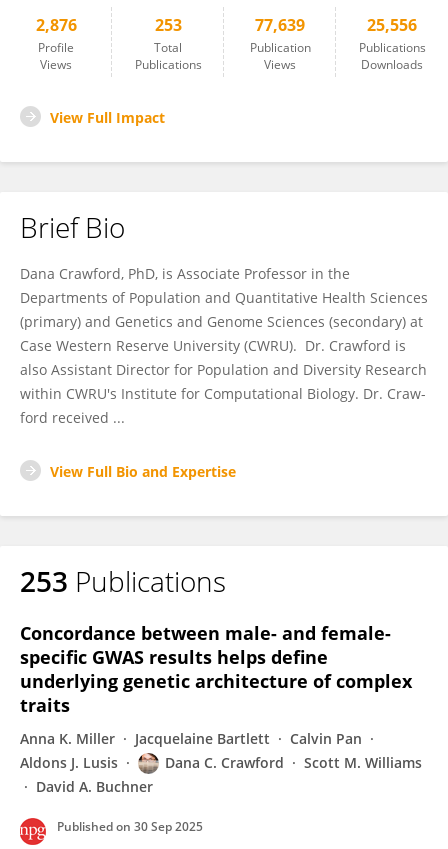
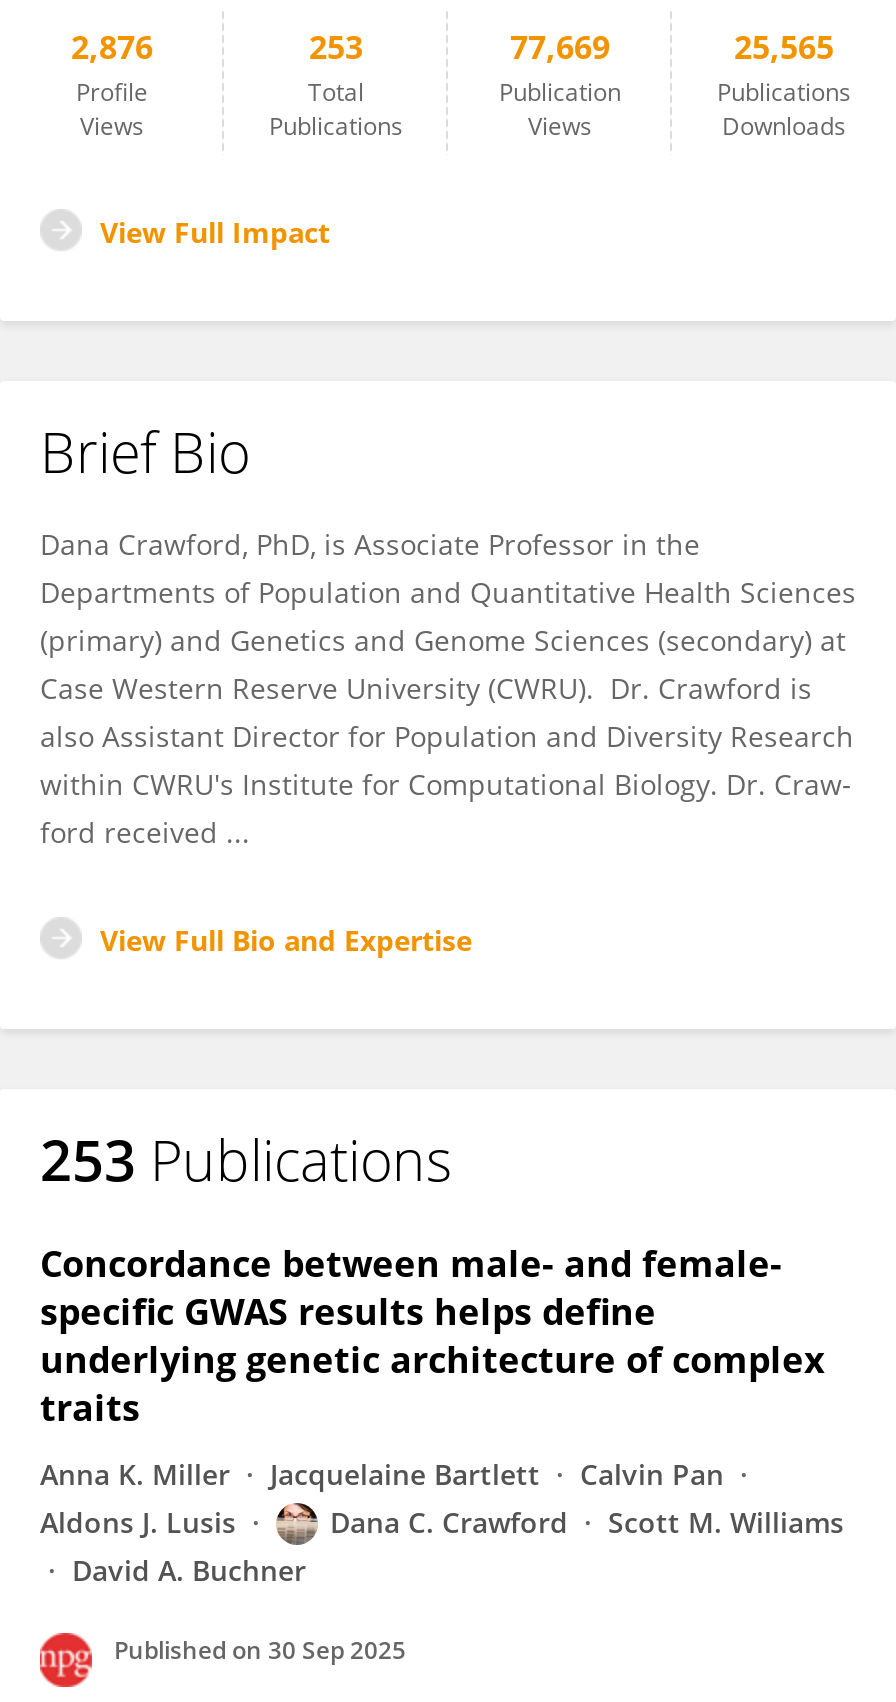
[255,14,305,36] 77,639 -> [510,25,610,69] 77,669
[367,14,417,36] 25,556 -> [734,25,834,69] 25,565

